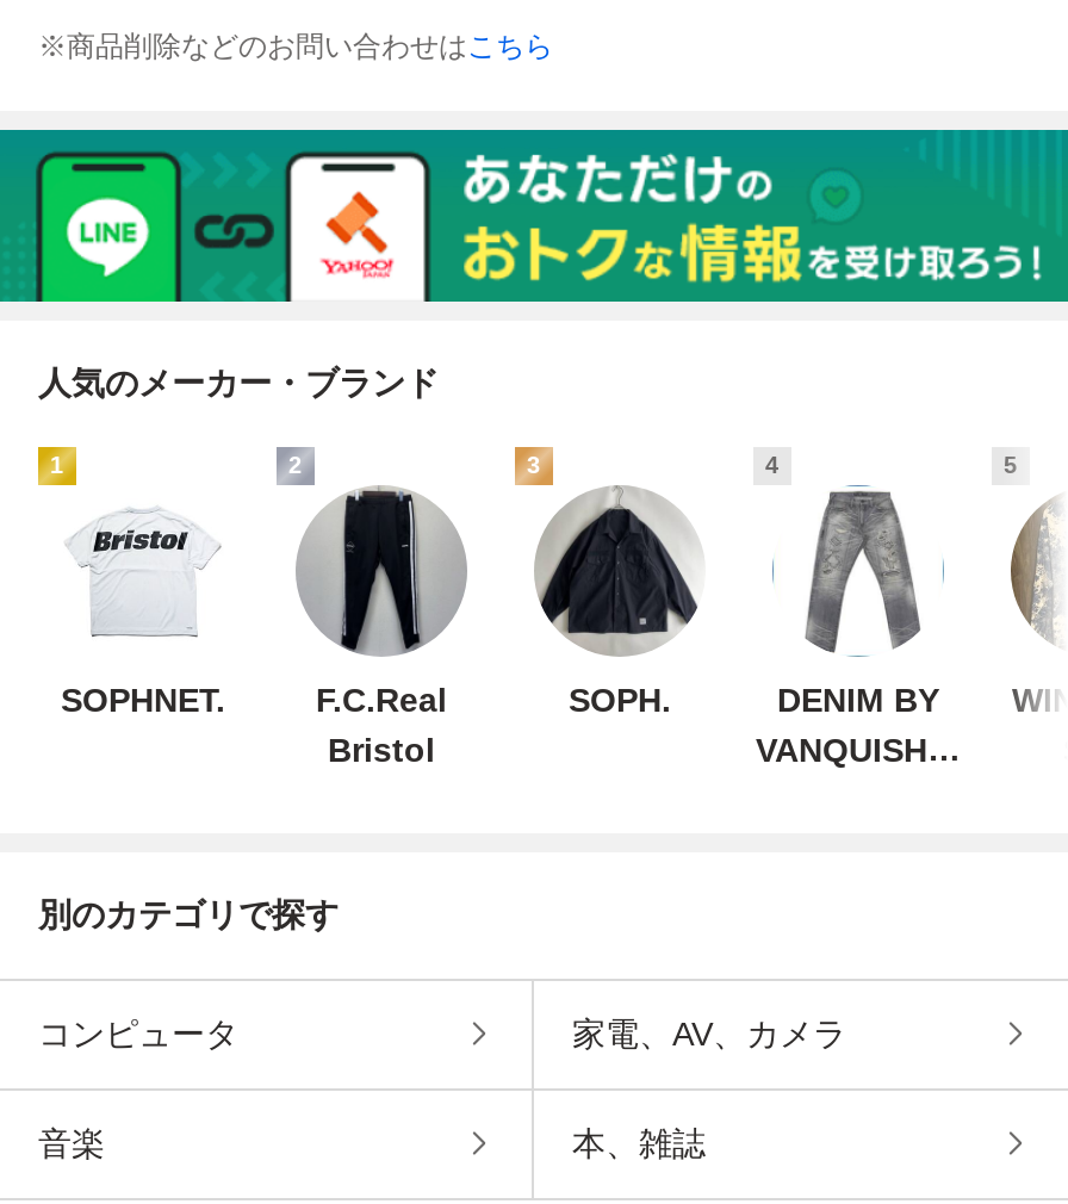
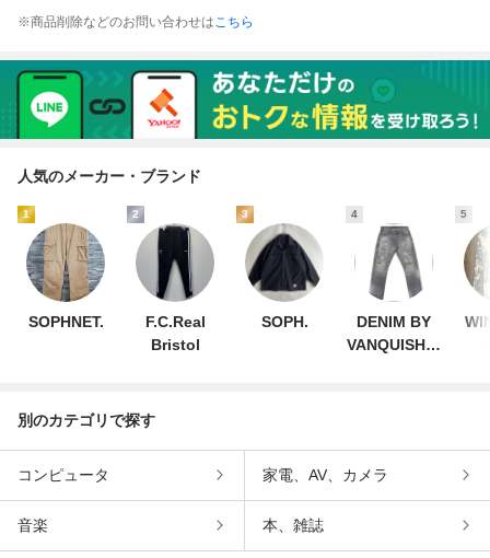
[57,485,229,657] [image] -> [25,222,106,303] [image]

